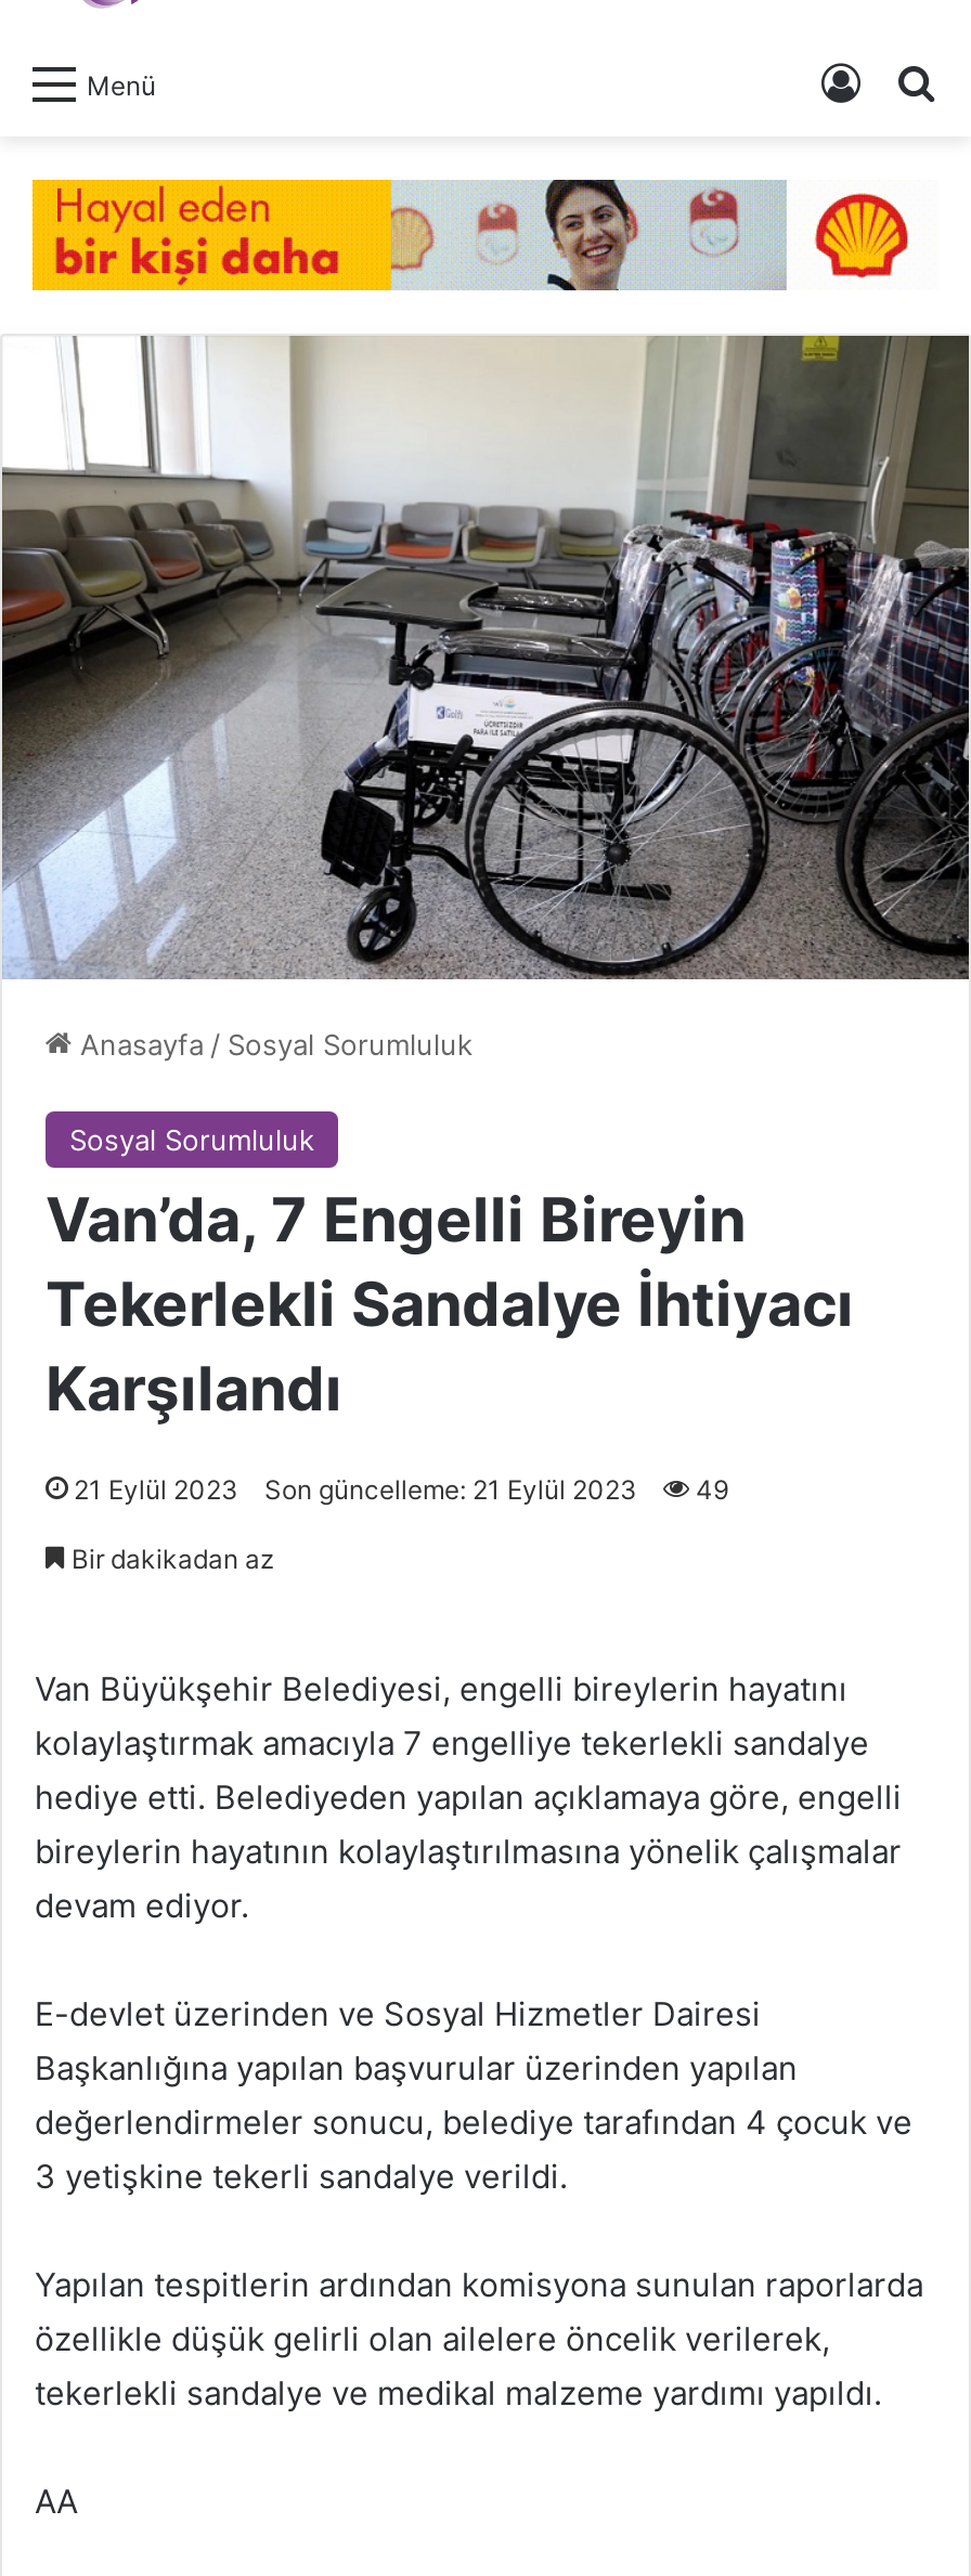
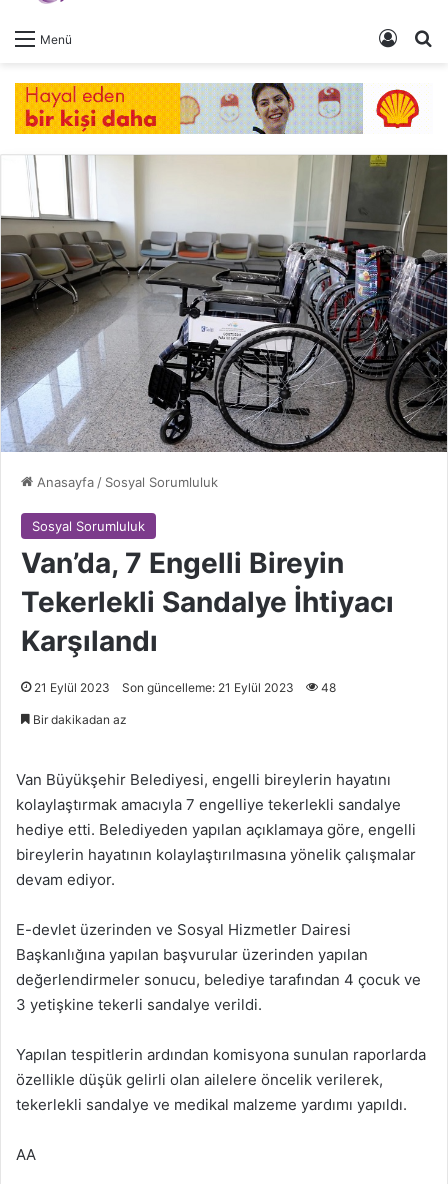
[74,1473,728,1505] 21 Eylül 2023 Son güncelleme: 21 Eylül 2023 49 -> [34,680,336,695] 21 Eylül 2023 Son güncelleme: 21 Eylül 2023 48

